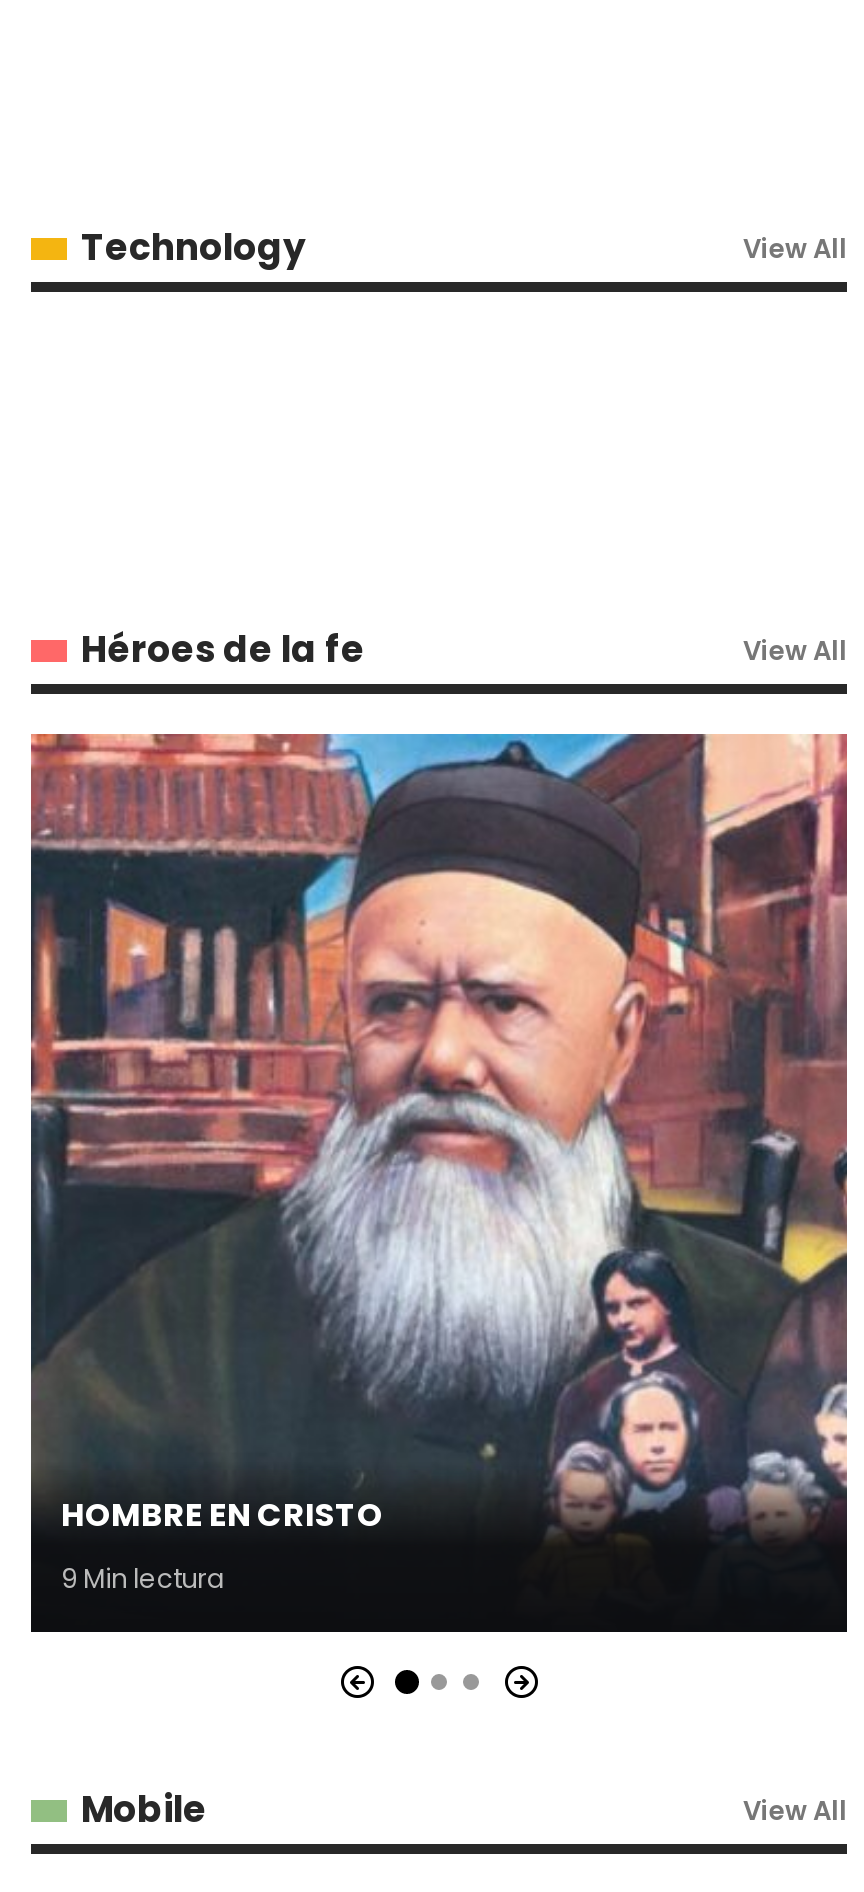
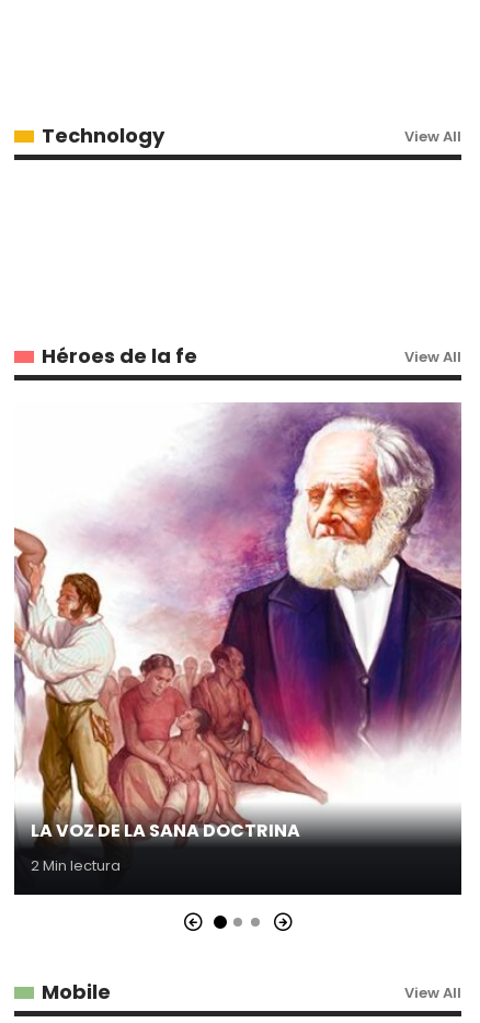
[29,732,849,1538] [image] | HOMBRE EN CRISTO -> [13,401,462,844] [image] | LA VOZ DE LA SANA DOCTRINA
[61,1559,225,1597] 9 Min lectura -> [31,855,121,876] 2 Min lectura

